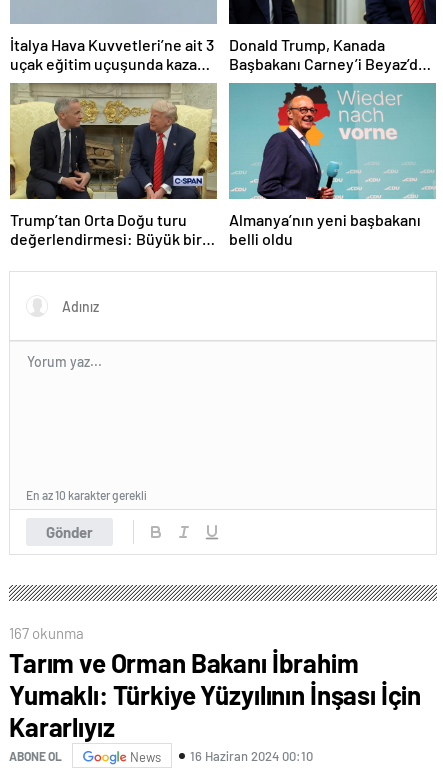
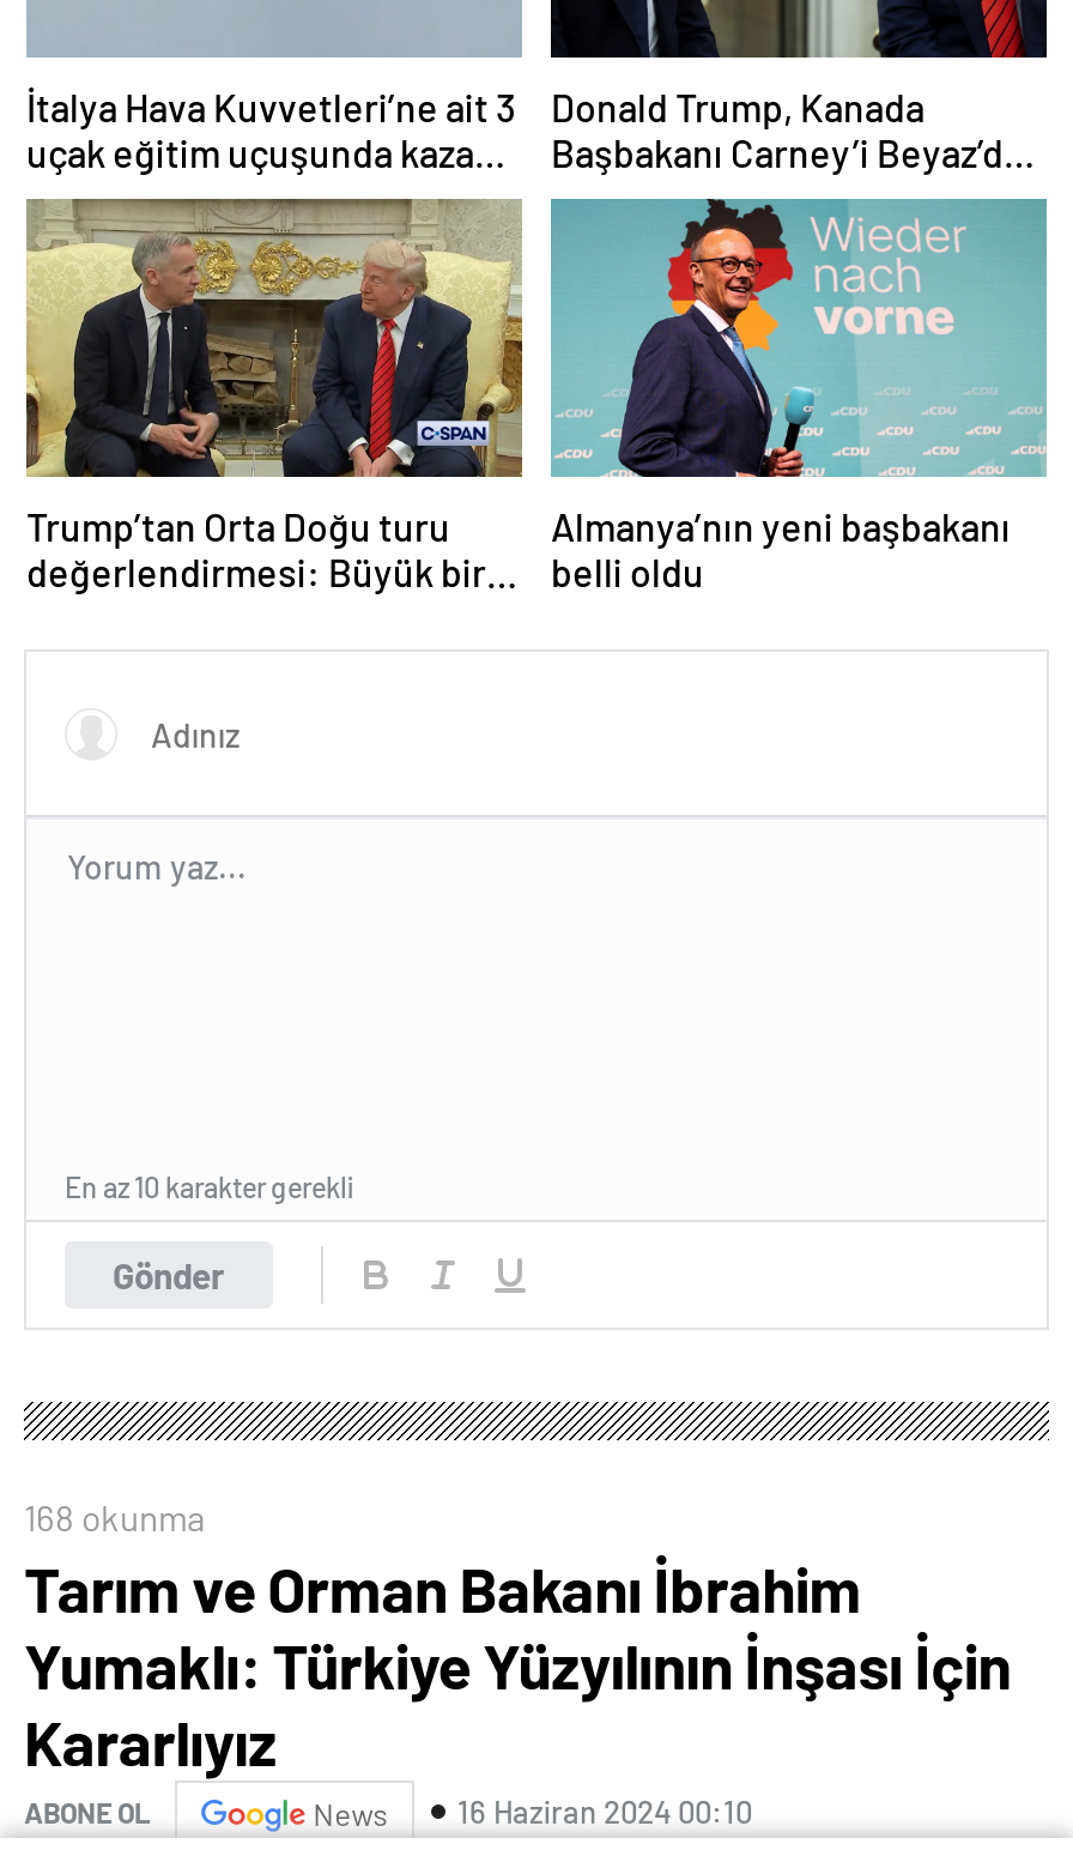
[9,624,84,642] 167 okunma -> [24,1496,206,1539] 168 okunma

